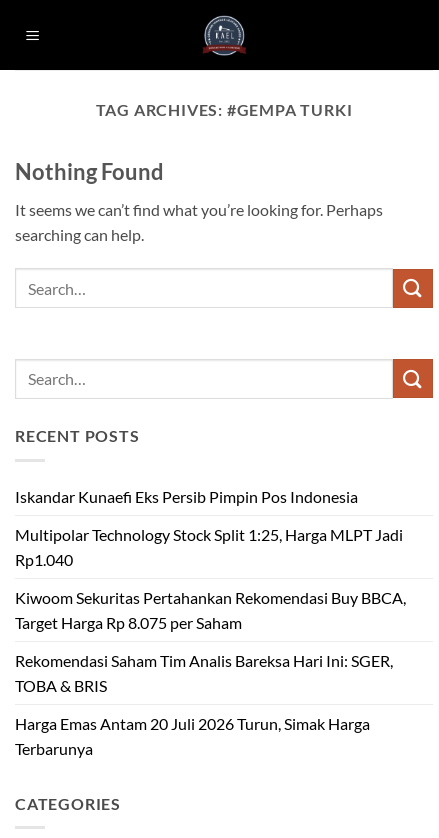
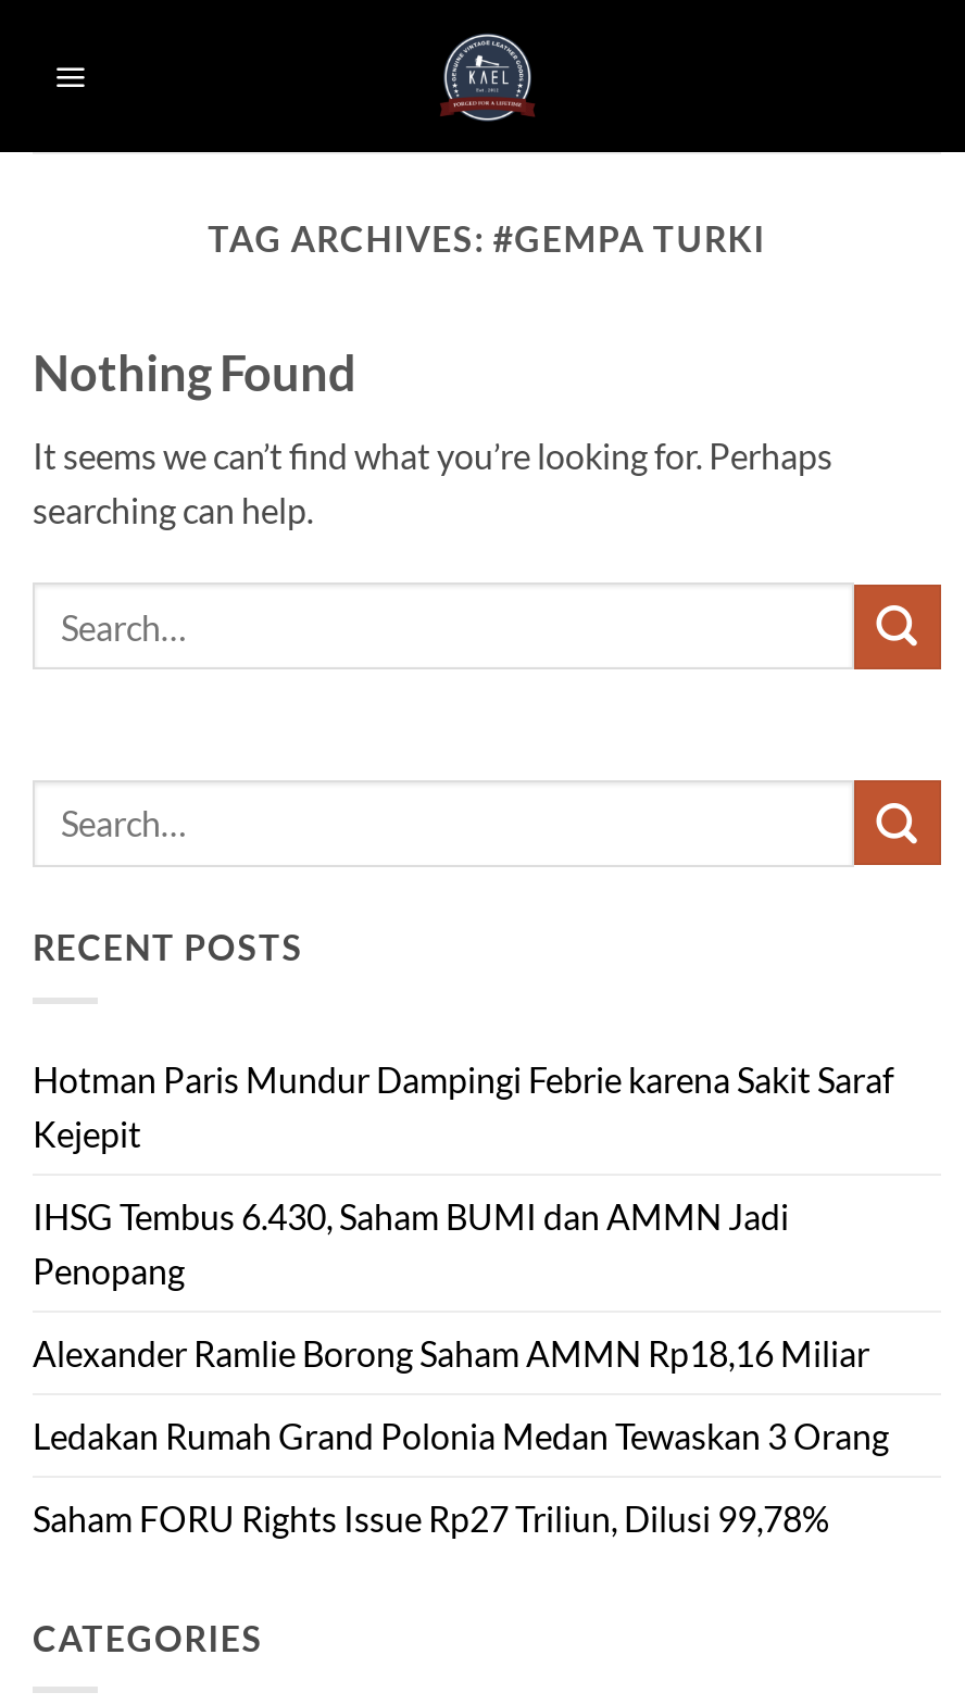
[15,486,358,505] Iskandar Kunaefi Eks Persib Pimpin Pos Indonesia -> [33,1057,893,1153] Hotman Paris Mundur Dampingi Febrie karena Sakit Saraf | Kejepit
[15,524,403,568] Multipolar Technology Stock Split 1:25, Harga MLPT Jadi | Rp1.040 -> [33,1194,789,1290] IHSG Tembus 6.430, Saham BUMI dan AMMN Jadi | Penopang
[15,587,406,631] Kiwoom Sekuritas Pertahankan Rekomendasi Buy BBCA, | Target Harga Rp 8.075 per Saham -> [33,1331,869,1372] Alexander Ramlie Borong Saham AMMN Rp18,16 Miliar
[15,650,393,694] Rekomendasi Saham Tim Analis Bareksa Hari Ini: SGER, | TOBA & BRIS -> [33,1414,889,1455] Ledakan Rumah Grand Polonia Medan Tewaskan 3 Orang
[15,713,370,757] Harga Emas Antam 20 Juli 2026 Turun, Simak Harga | Terbarunya -> [33,1496,830,1538] Saham FORU Rights Issue Rp27 Triliun, Dilusi 99,78%

